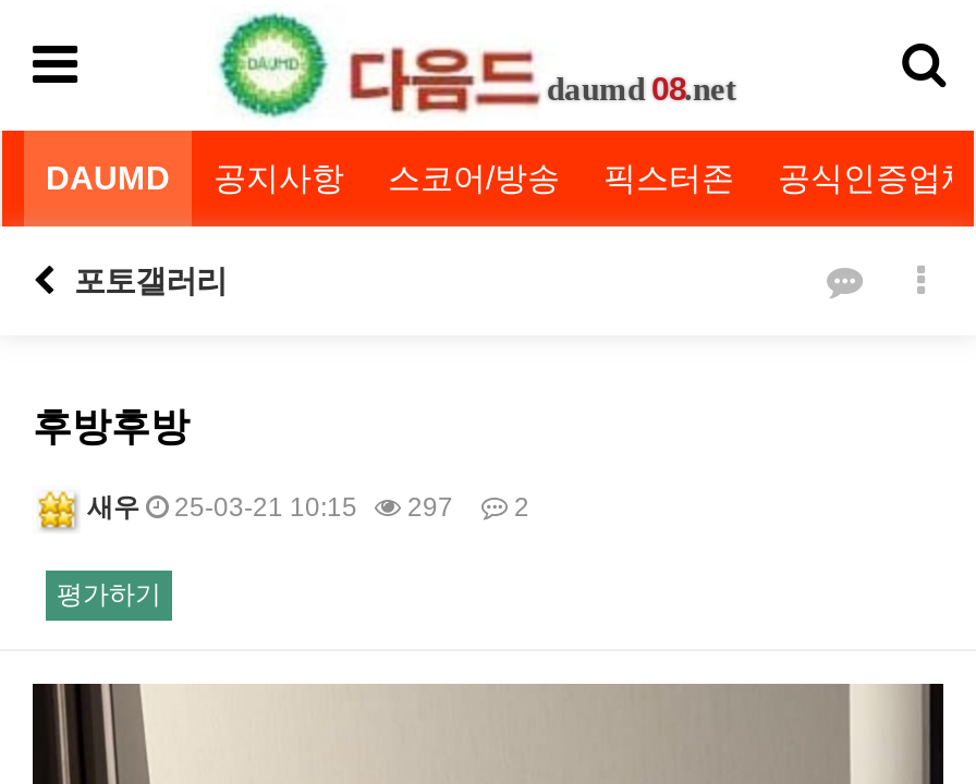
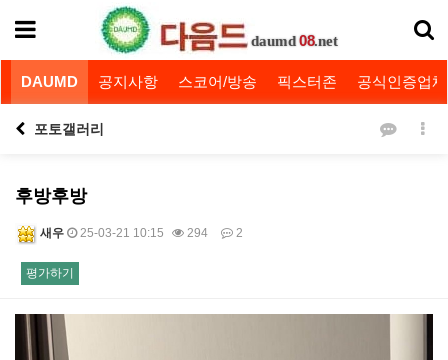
[87,493,529,523] 새우 25-03-21 10:15 297 2 -> [40,226,243,240] 새우 25-03-21 10:15 294 2

